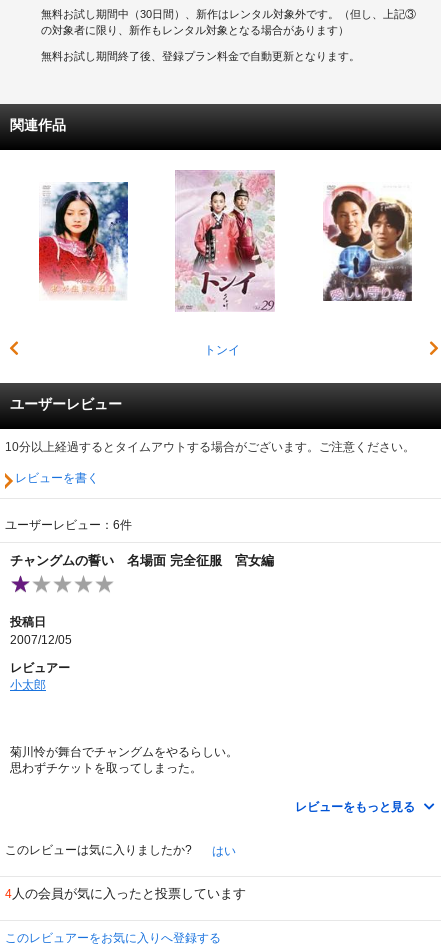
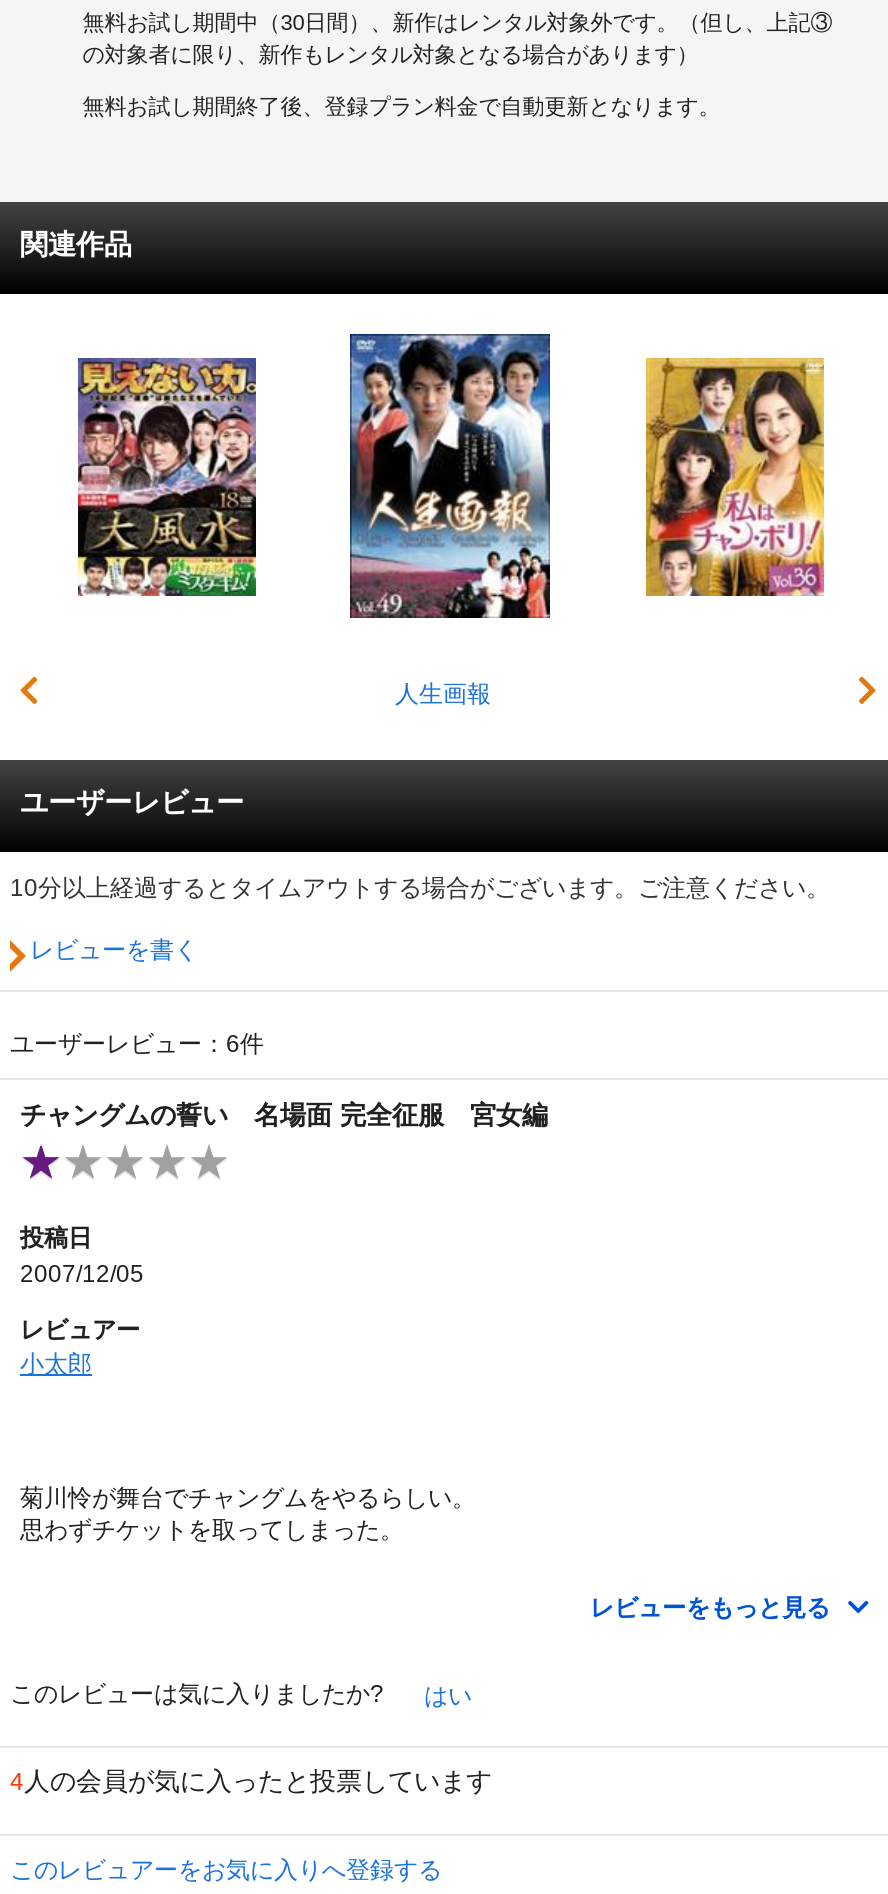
[175,170,275,356] [image] | トンイ -> [348,332,552,707] [image] | 人生画報
[38,182,129,301] [image] -> [76,356,258,598] [image]
[323,182,413,302] [image] -> [644,356,826,598] [image]

